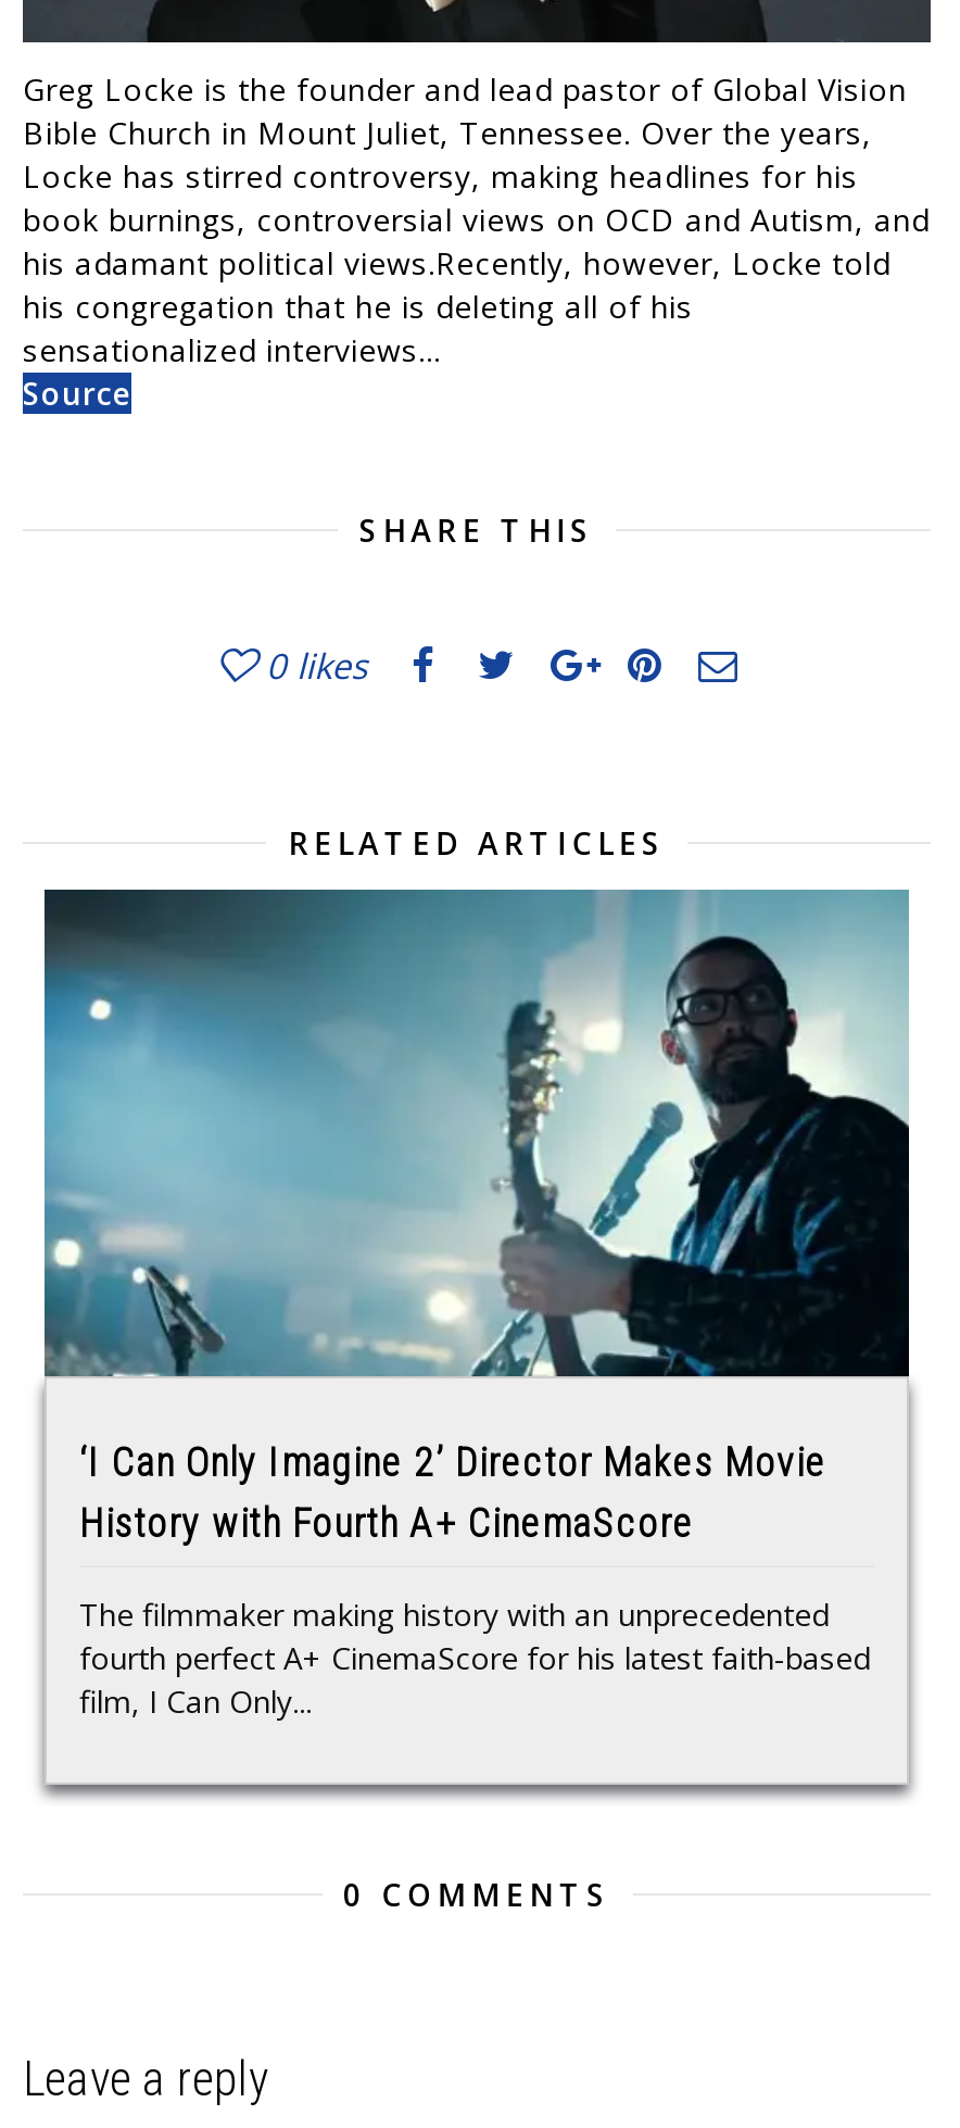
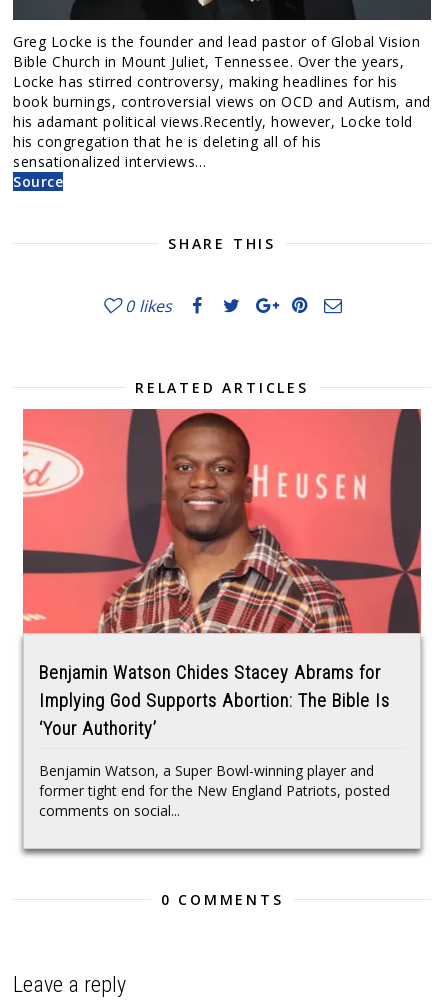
[42,886,911,1546] [image] | ‘I Can Only Imagine 2’ Director Makes Movie | History with Fourth A+ CinemaScore -> [22,408,422,739] [image] | Benjamin Watson Chides Stacey Abrams for | Implying God Supports Abortion: The Bible Is | ‘Your Authority’
[79,1593,870,1721] The filmmaker making history with an unprecedented | fourth perfect A+ CinemaScore for his latest faith-based | film, I Can Only... -> [39,761,390,820] Benjamin Watson, a Super Bowl-winning player and | former tight end for the New England Patriots, posted | comments on social...

